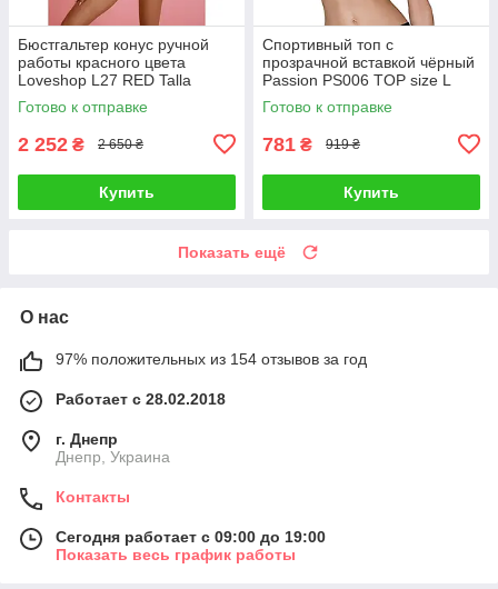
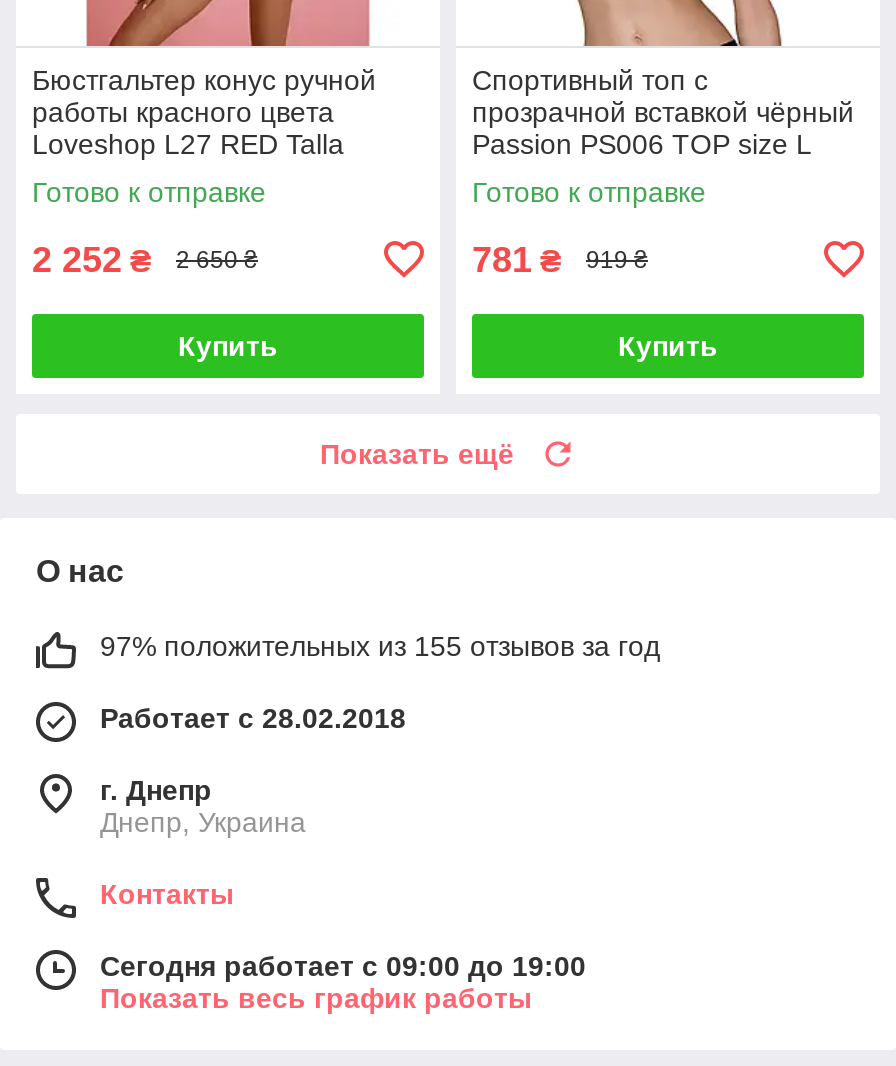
[56,350,367,368] 97% положительных из 154 отзывов за год -> [100,630,660,662] 97% положительных из 155 отзывов за год

